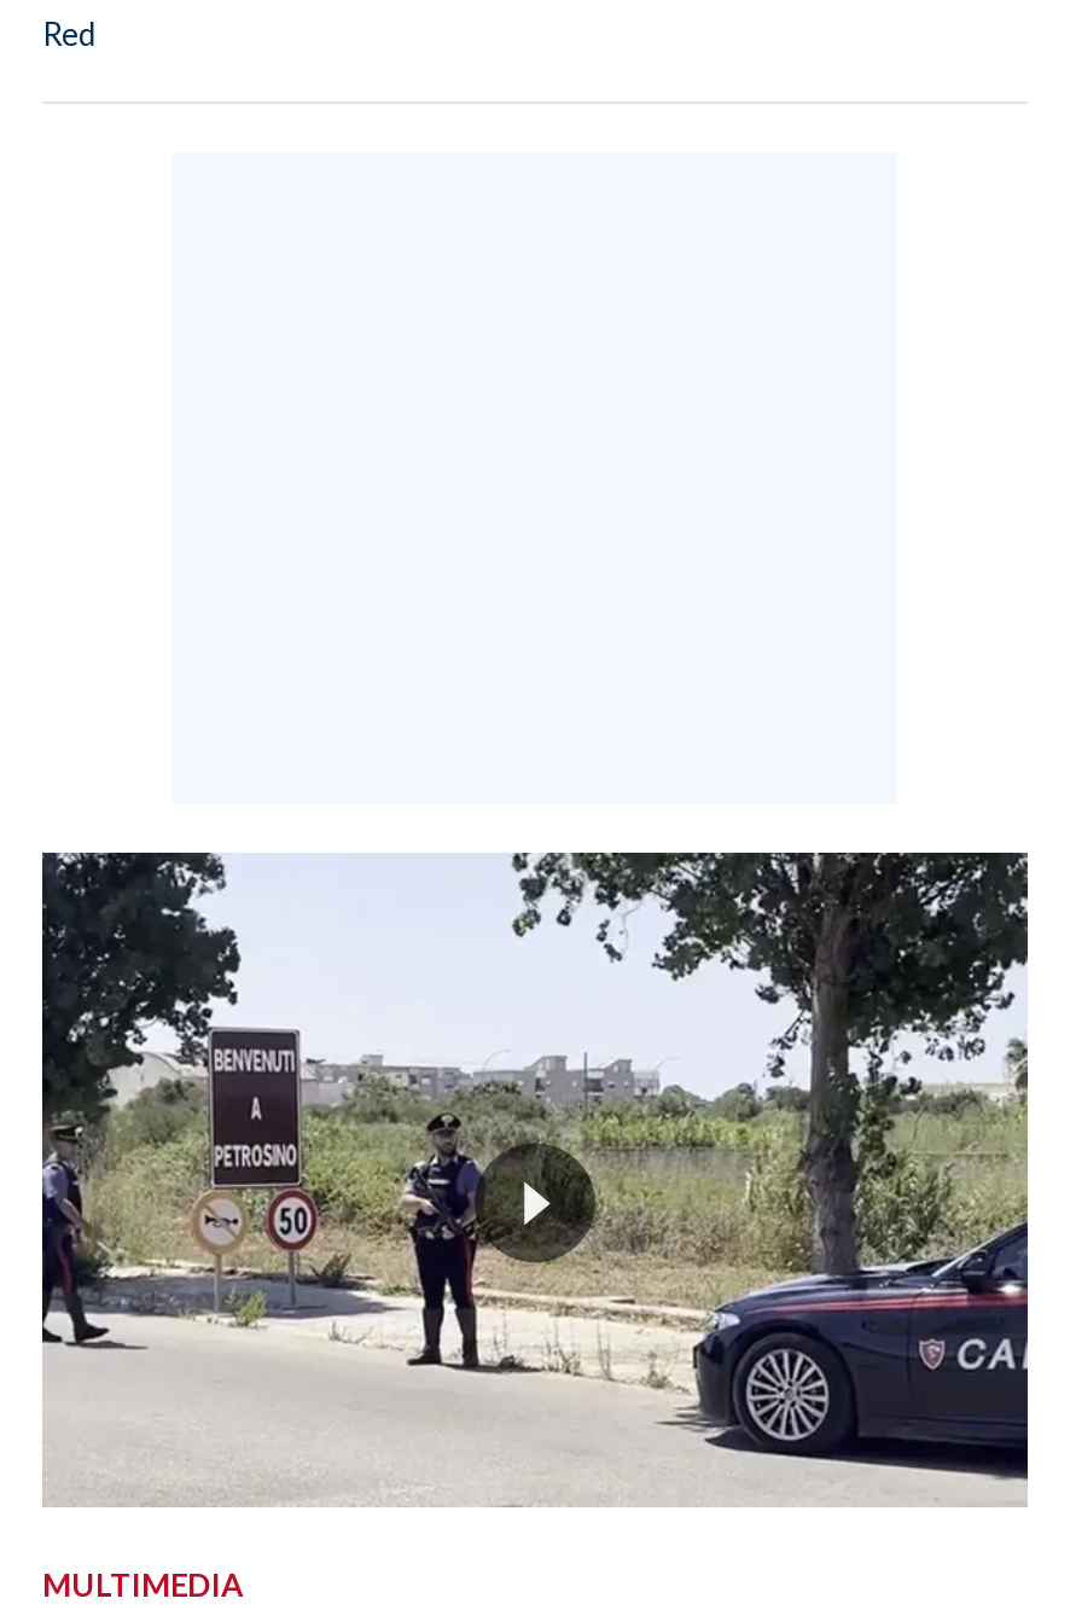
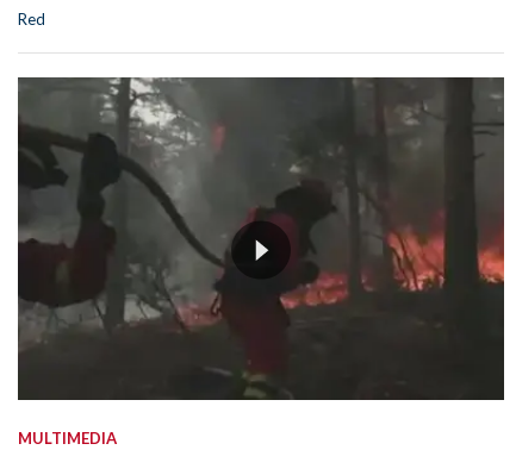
[42,852,1030,1509] [image] -> [17,76,505,401] [image]

